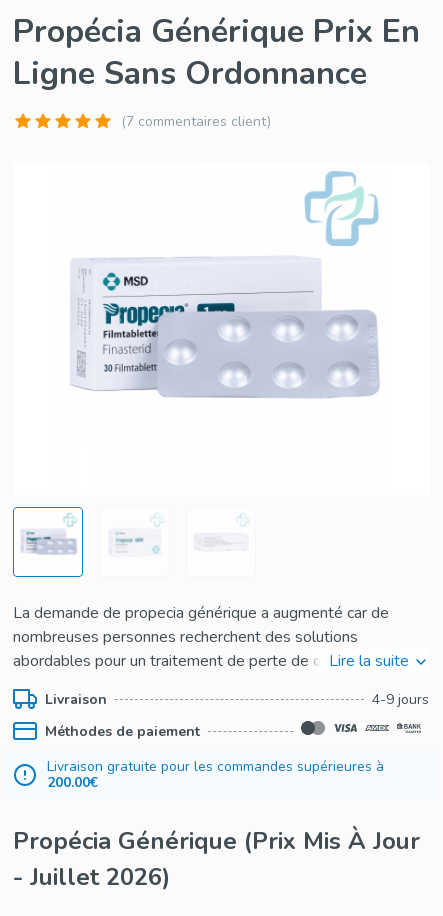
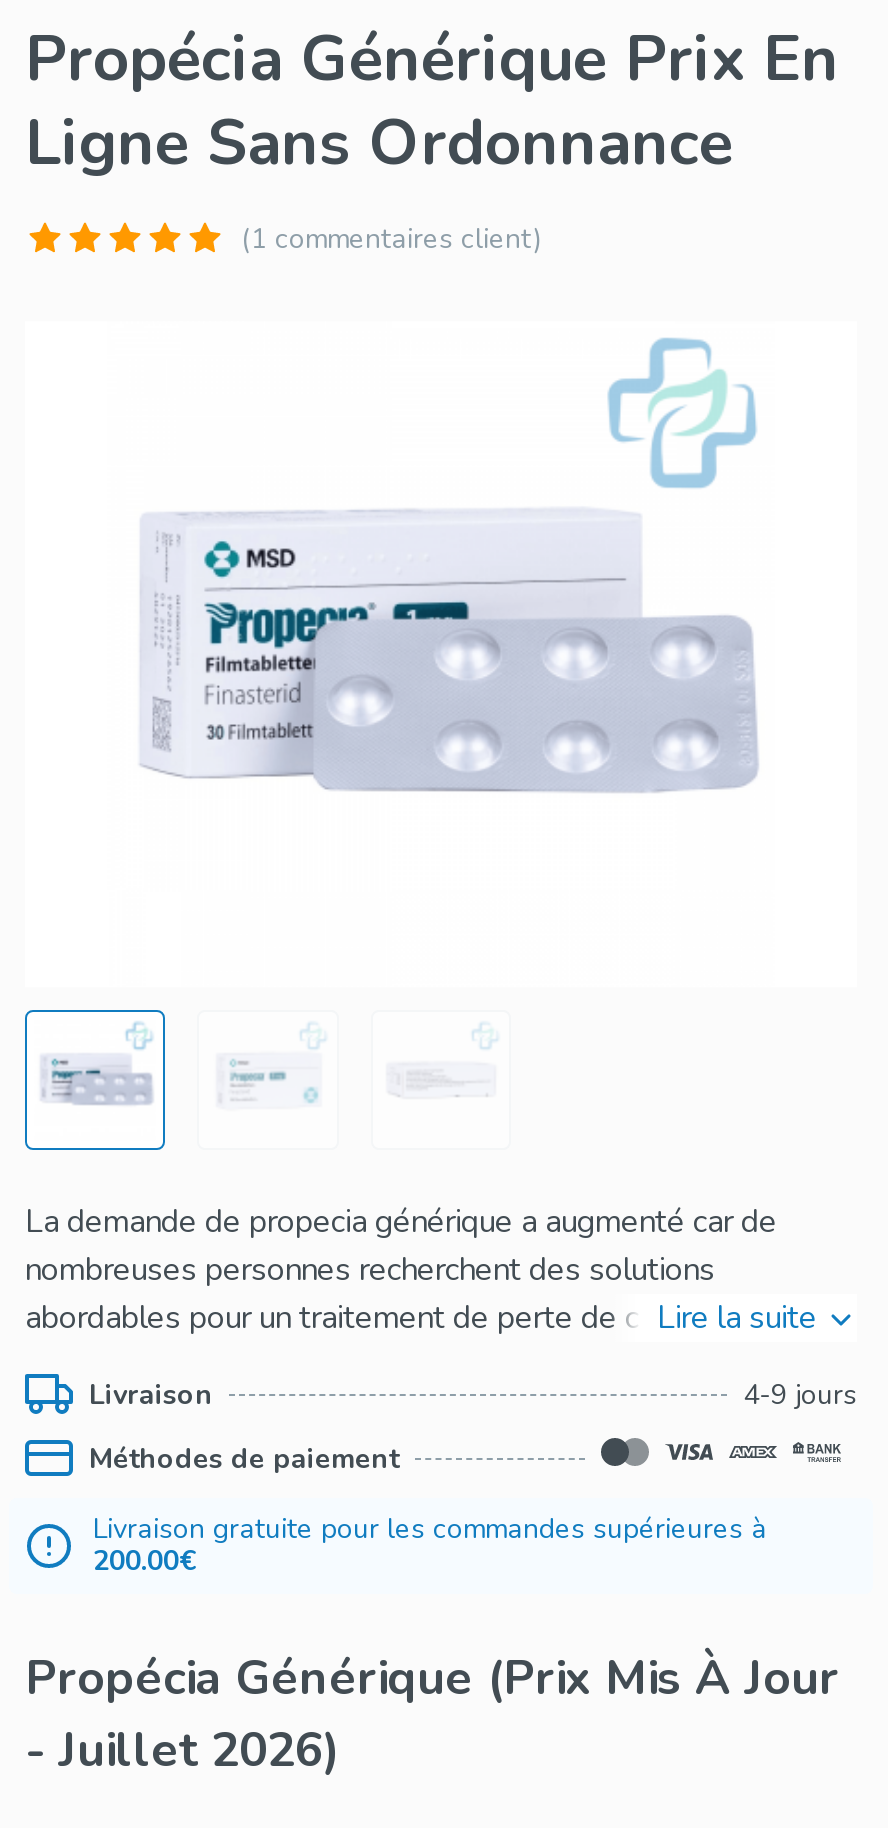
[121,111,271,130] (7 commentaires client) -> [241,219,541,257] (1 commentaires client)

